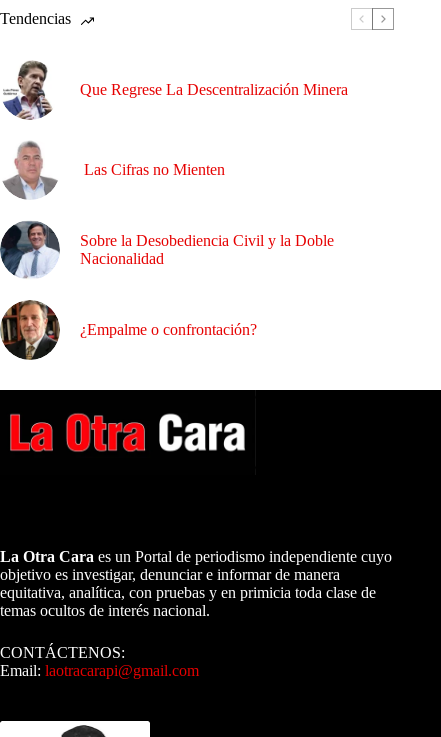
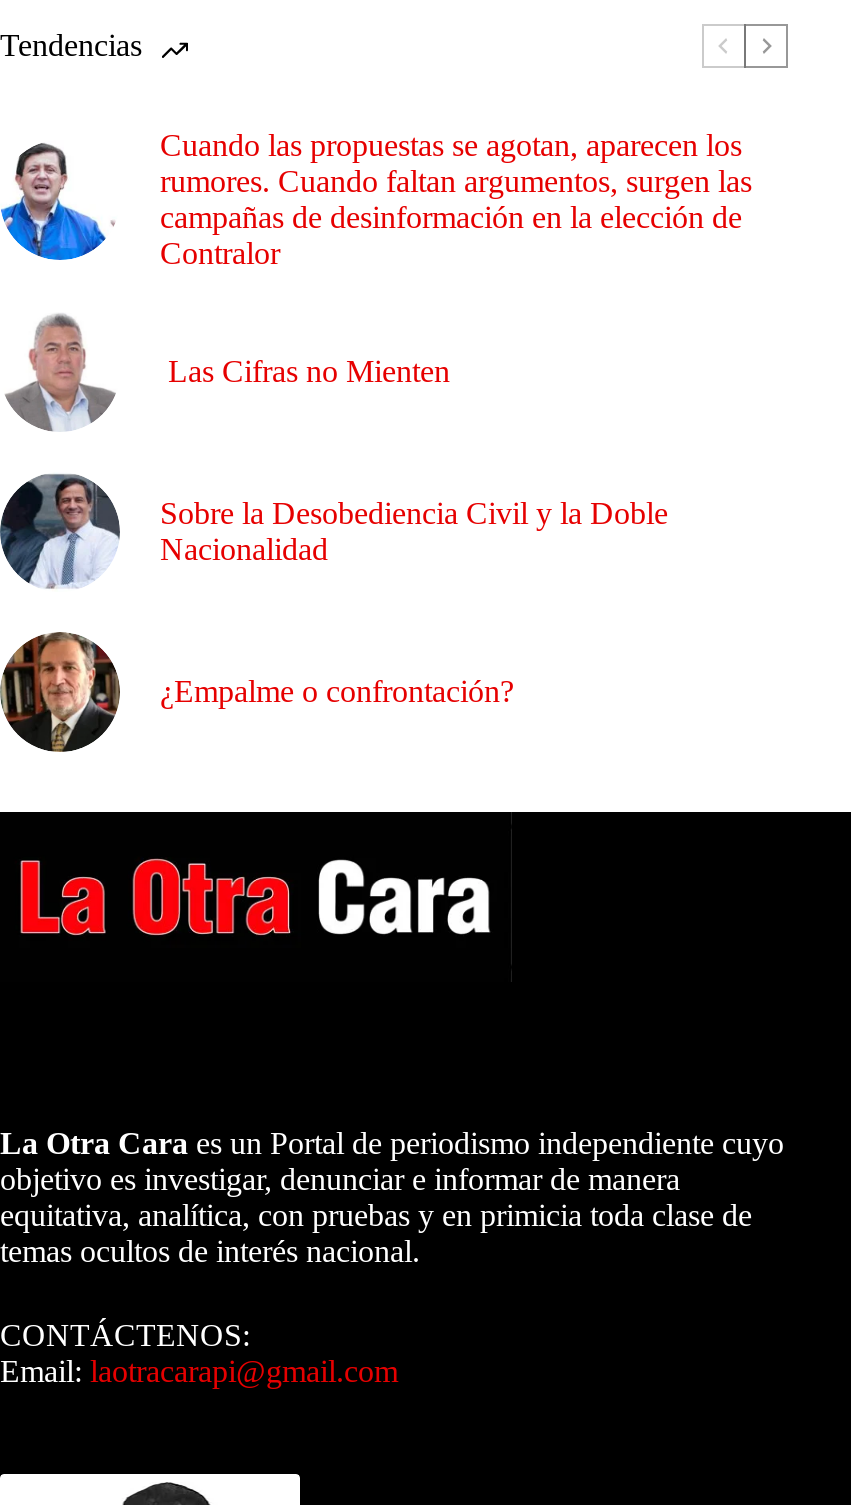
[3,60,348,121] [image] | Que Regrese La Descentralización Minera -> [6,128,752,270] [image] | Cuando las propuestas se agotan, aparecen los | rumores. Cuando faltan argumentos, surgen las | campañas de desinformación en la elección de | Contralor

